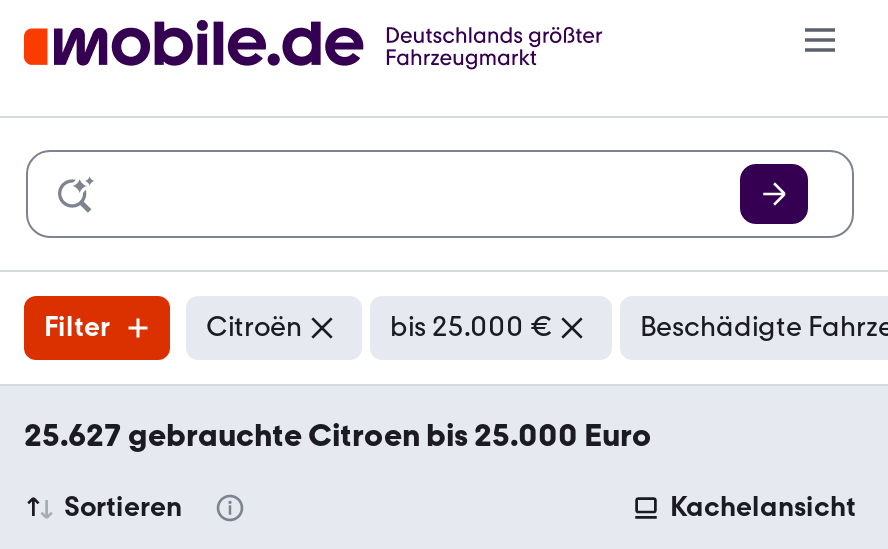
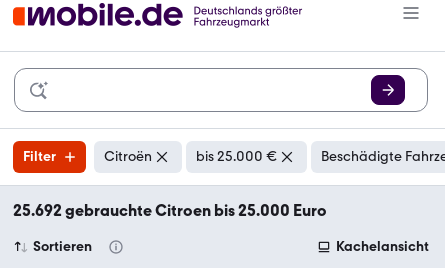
[24,416,652,454] 25.627 gebrauchte Citroen bis 25.000 Euro -> [13,201,327,220] 25.692 gebrauchte Citroen bis 25.000 Euro

